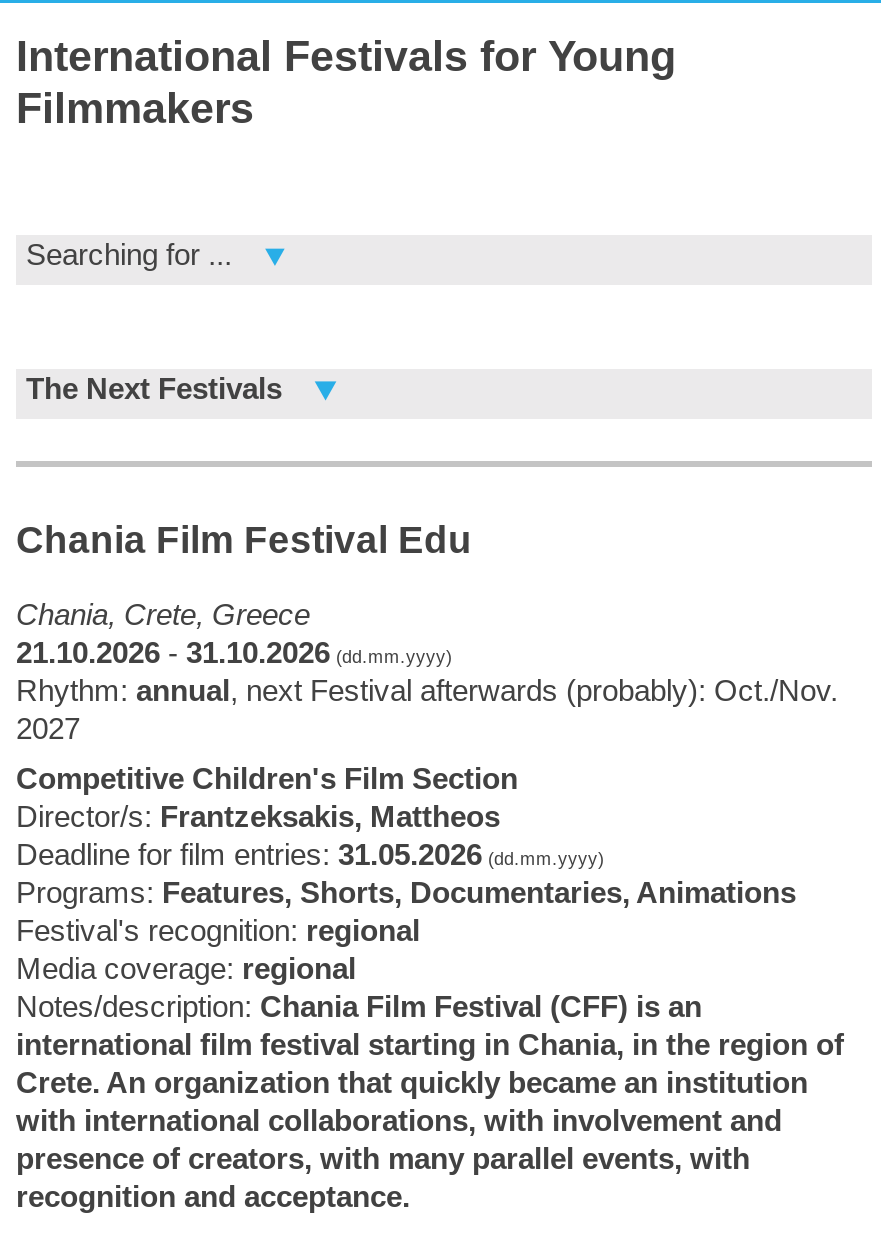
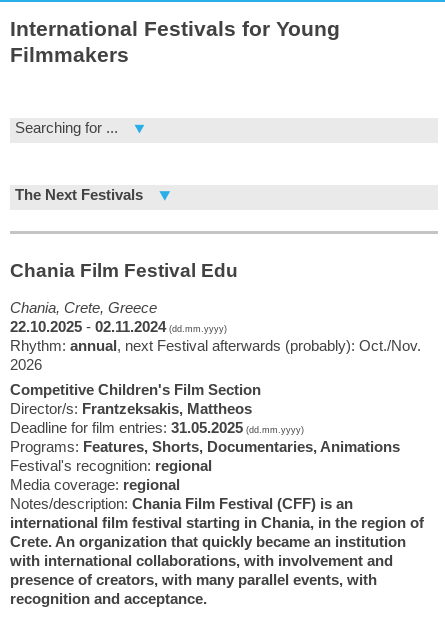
[16,635,452,669] 21.10.2026 - 31.10.2026 (dd.mm.yyyy) -> [10,318,227,335] 22.10.2025 - 02.11.2024 (dd.mm.yyyy)
[16,711,80,745] 2027 -> [10,356,42,373] 2026
[16,837,604,871] Deadline for film entries: 31.05.2026 (dd.mm.yyyy) -> [10,419,304,436] Deadline for film entries: 31.05.2025 (dd.mm.yyyy)

